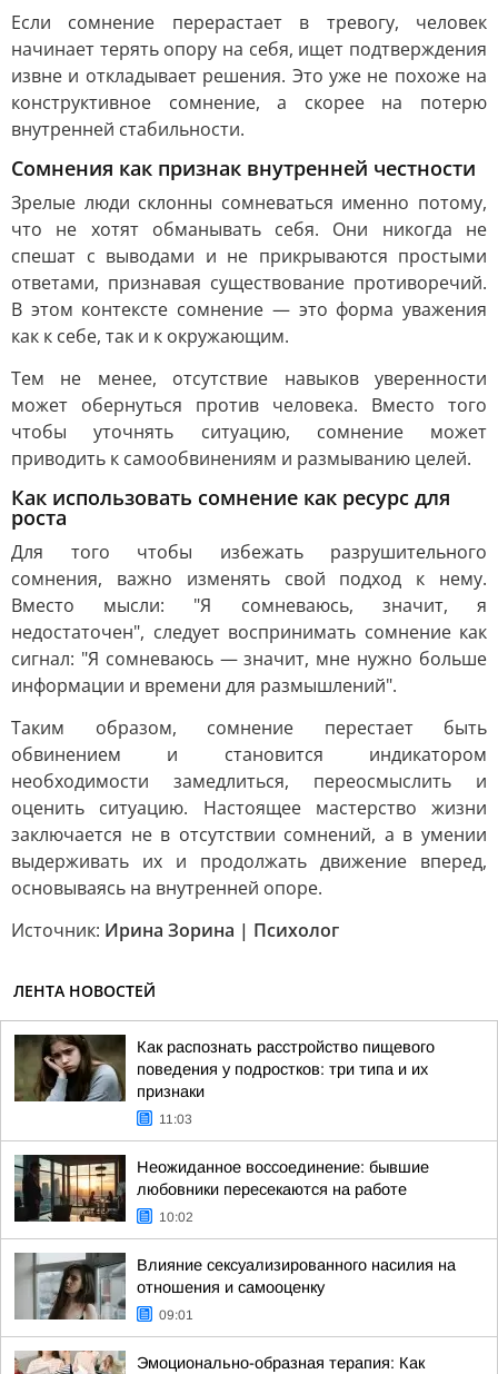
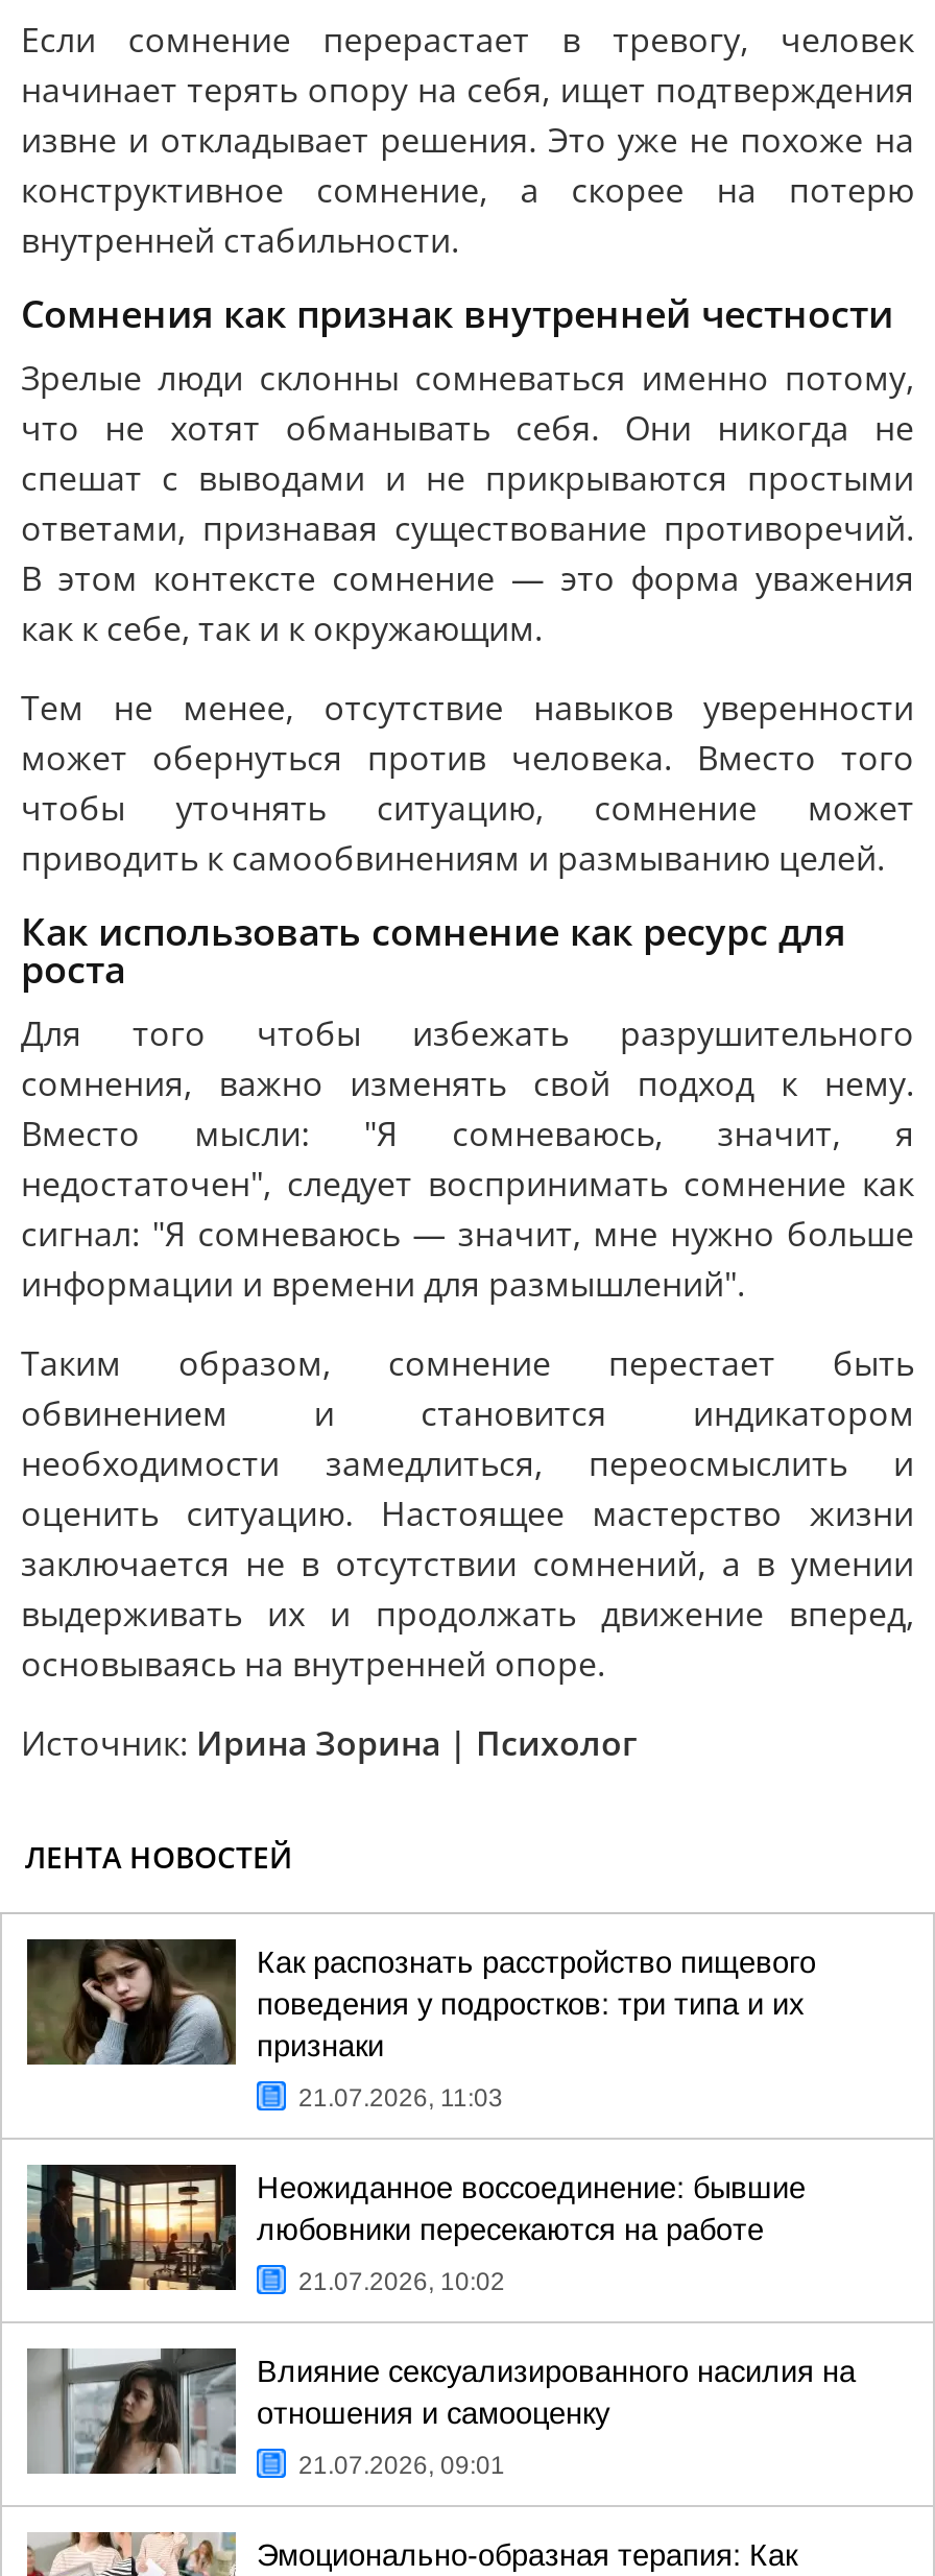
[159,1111,192,1127] 11:03 -> [298,2083,503,2113] 21.07.2026, 11:03
[159,1209,193,1225] 10:02 -> [298,2267,505,2296] 21.07.2026, 10:02
[159,1307,193,1323] 09:01 -> [298,2451,505,2480] 21.07.2026, 09:01

